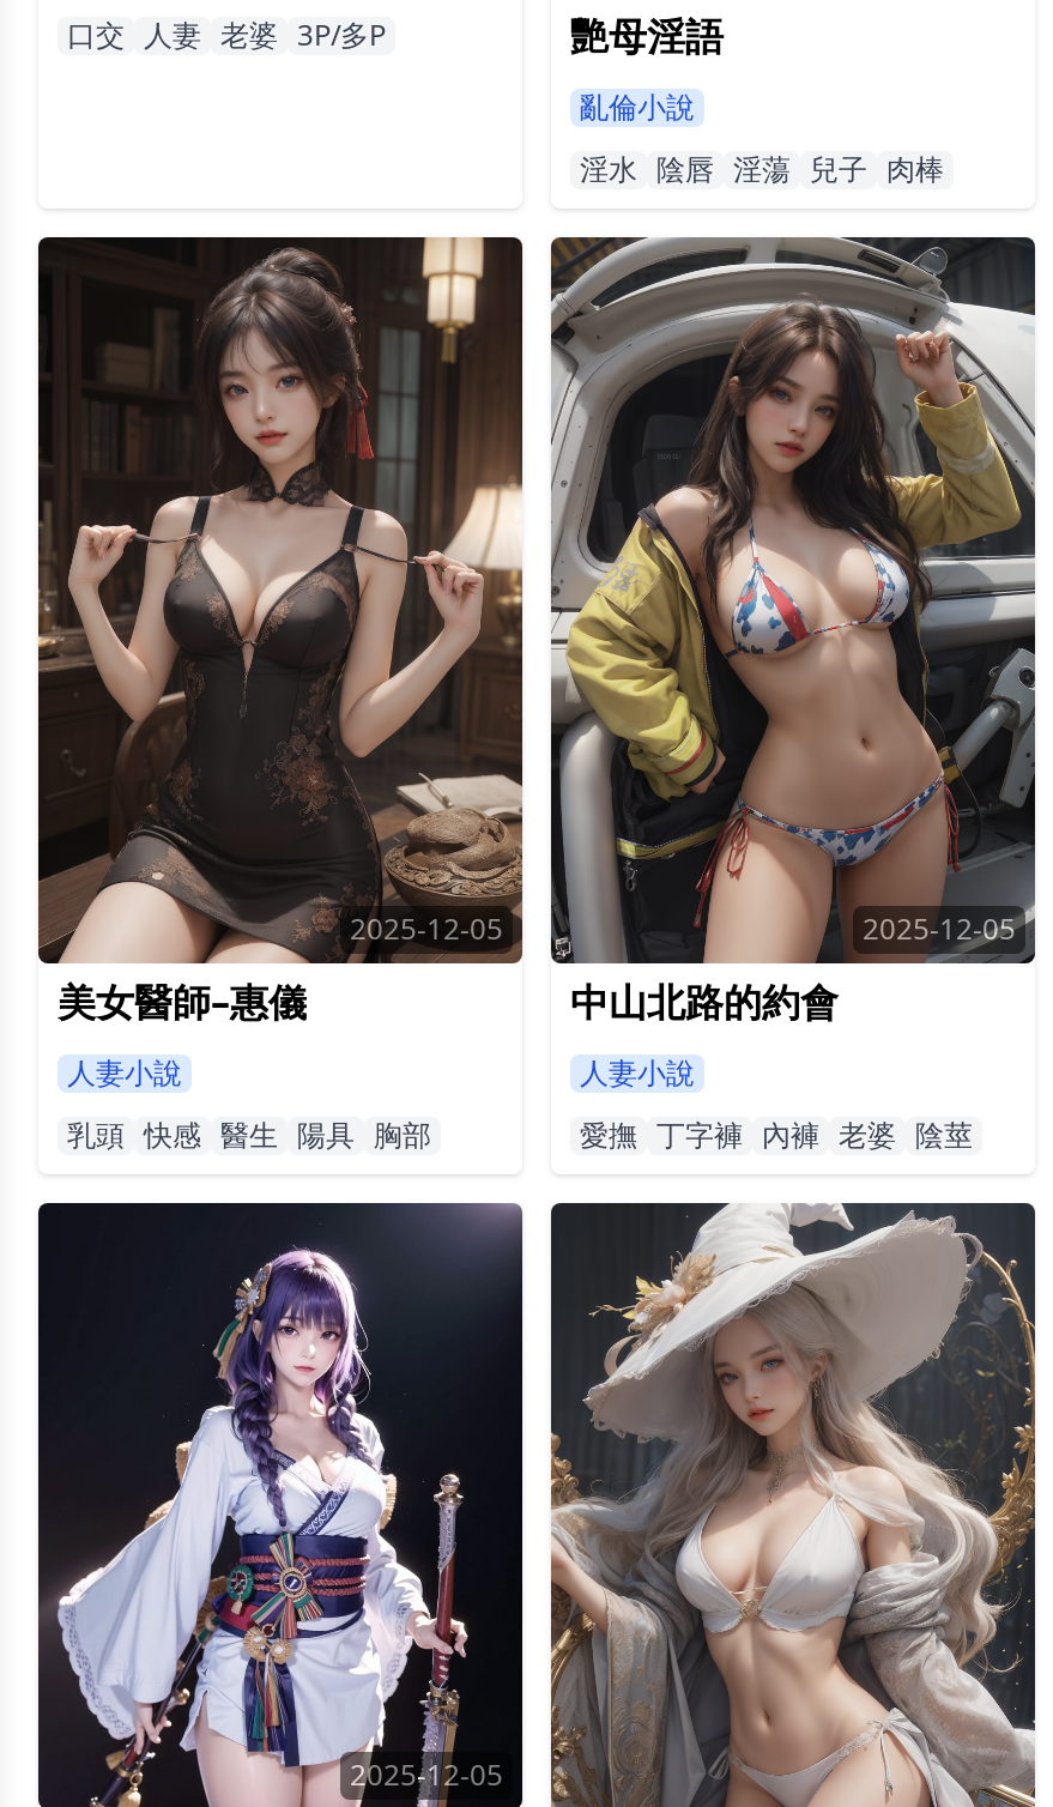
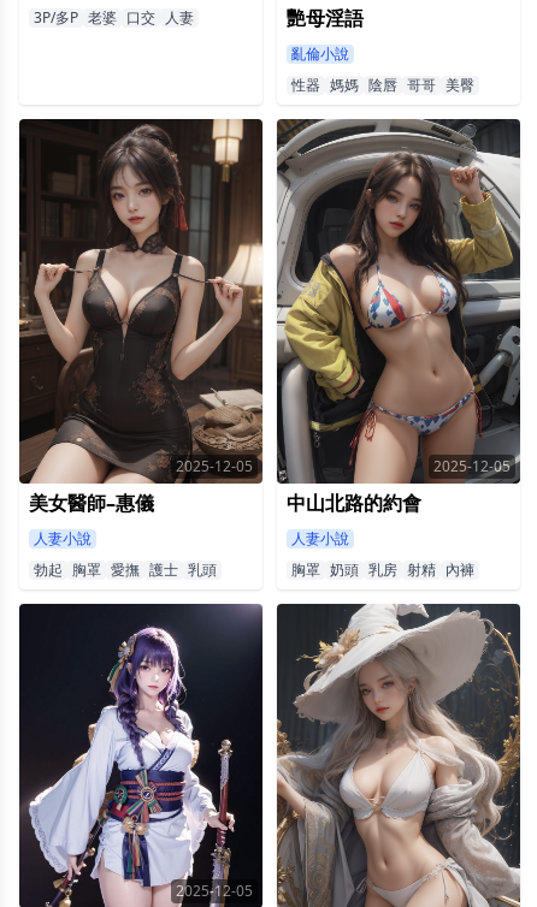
[67,14,386,55] 口交 人妻 老婆 3P/多P -> [34,7,194,28] 3P/多P 老婆 口交 人妻
[580,149,944,190] 淫水 陰唇 淫蕩 兒子 肉棒 -> [291,75,474,95] 性器 媽媽 陰唇 哥哥 美臀
[67,1115,431,1155] 乳頭 快感 醫生 陽具 胸部 -> [34,559,217,580] 勃起 胸罩 愛撫 護士 乳頭
[580,1115,973,1155] 愛撫 丁字褲 內褲 老婆 陰莖 -> [291,559,474,580] 胸罩 奶頭 乳房 射精 內褲

